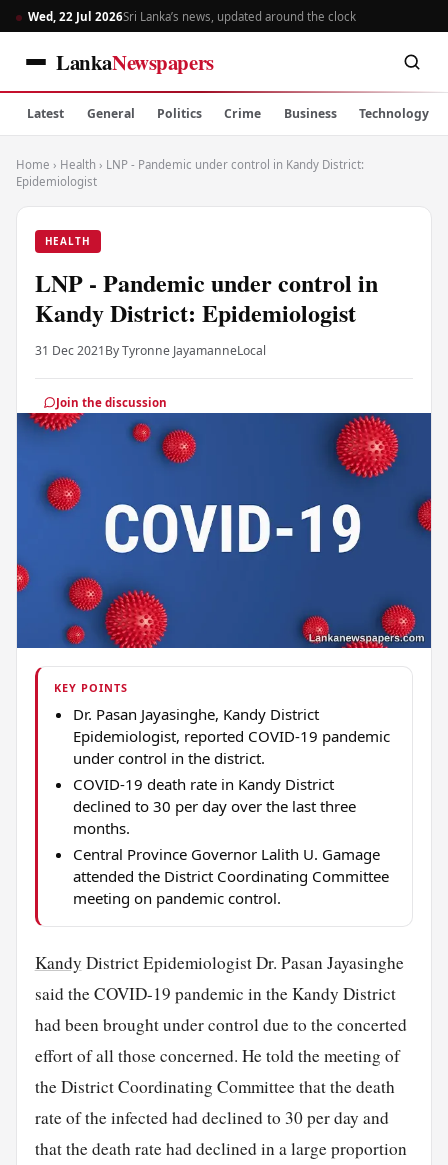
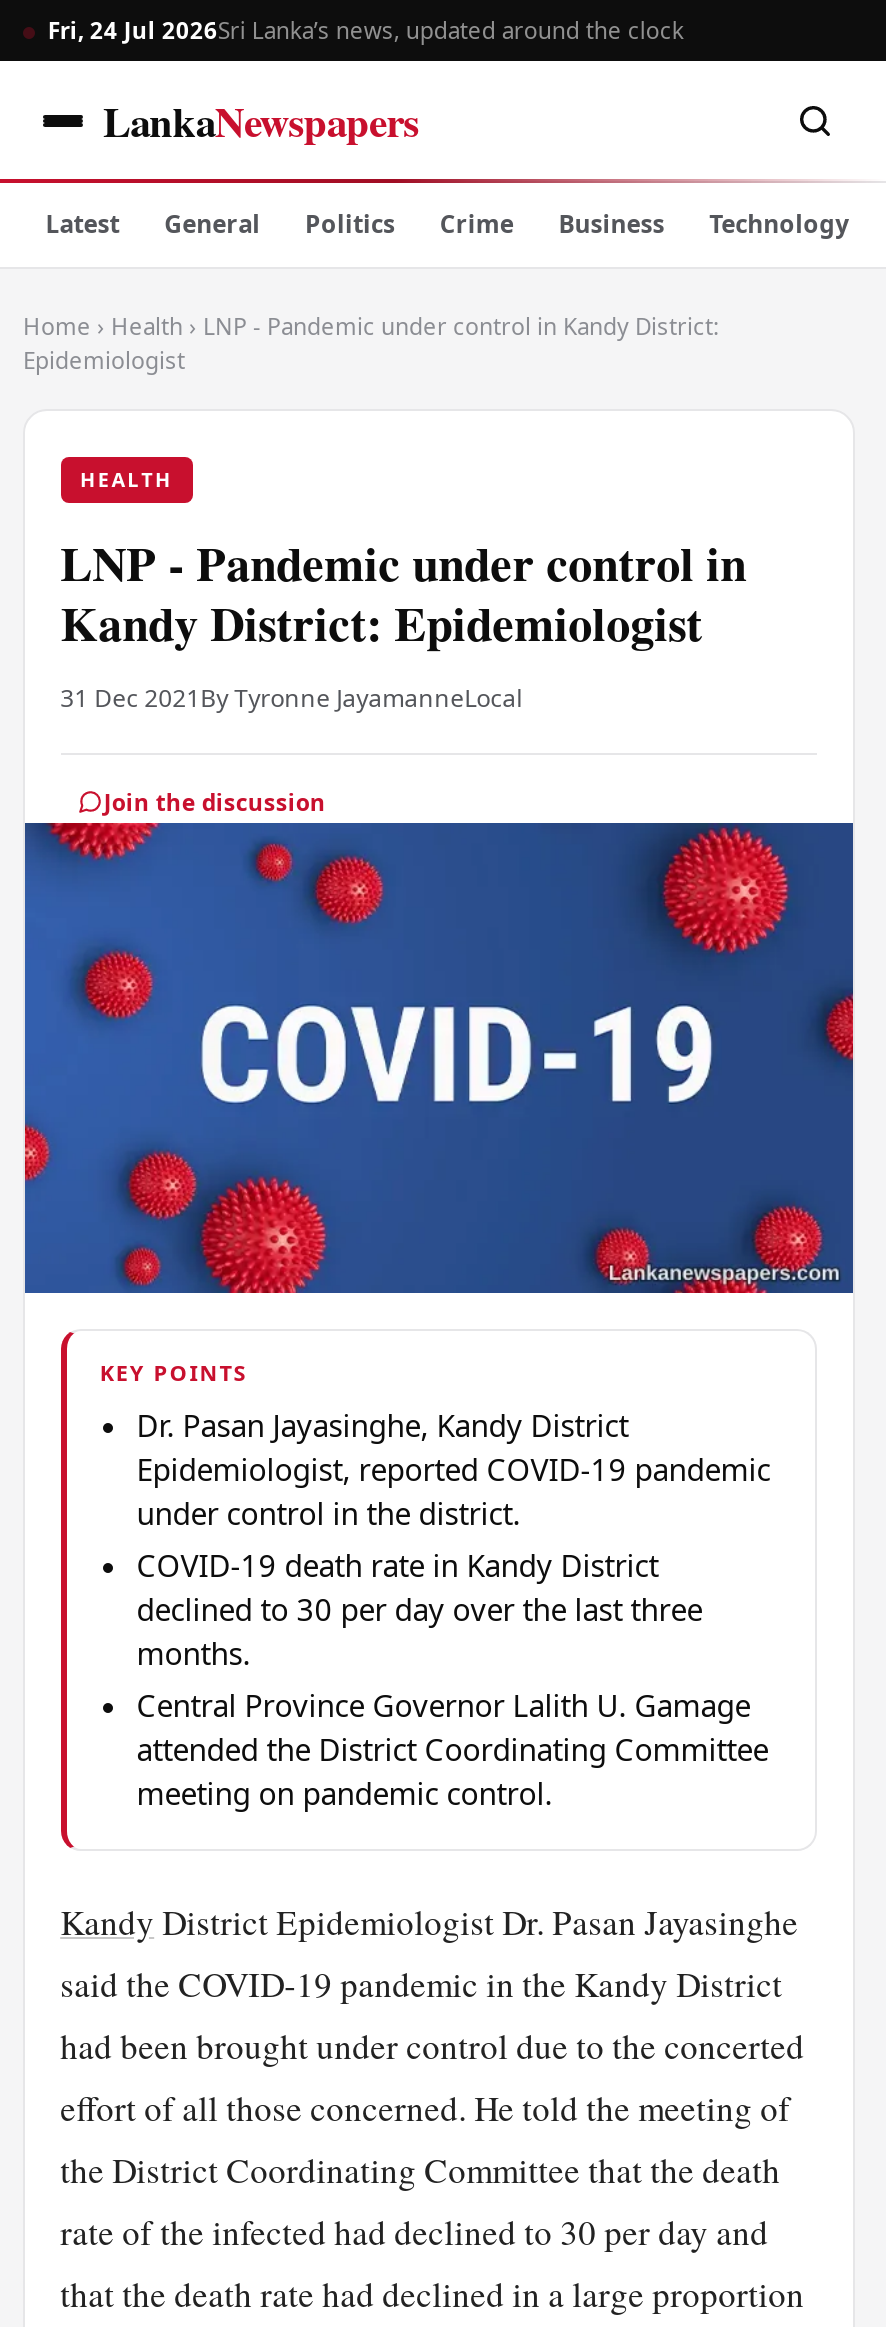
[28,8,356,23] Wed, 22 Jul 2026Sri Lanka’s news, updated around the clock -> [48,14,684,44] Fri, 24 Jul 2026Sri Lanka’s news, updated around the clock

